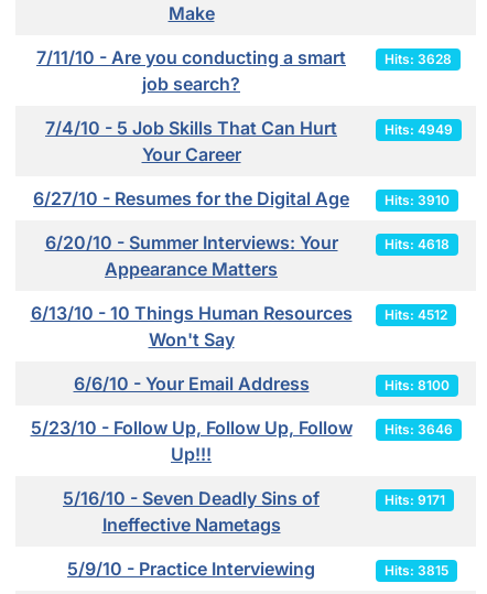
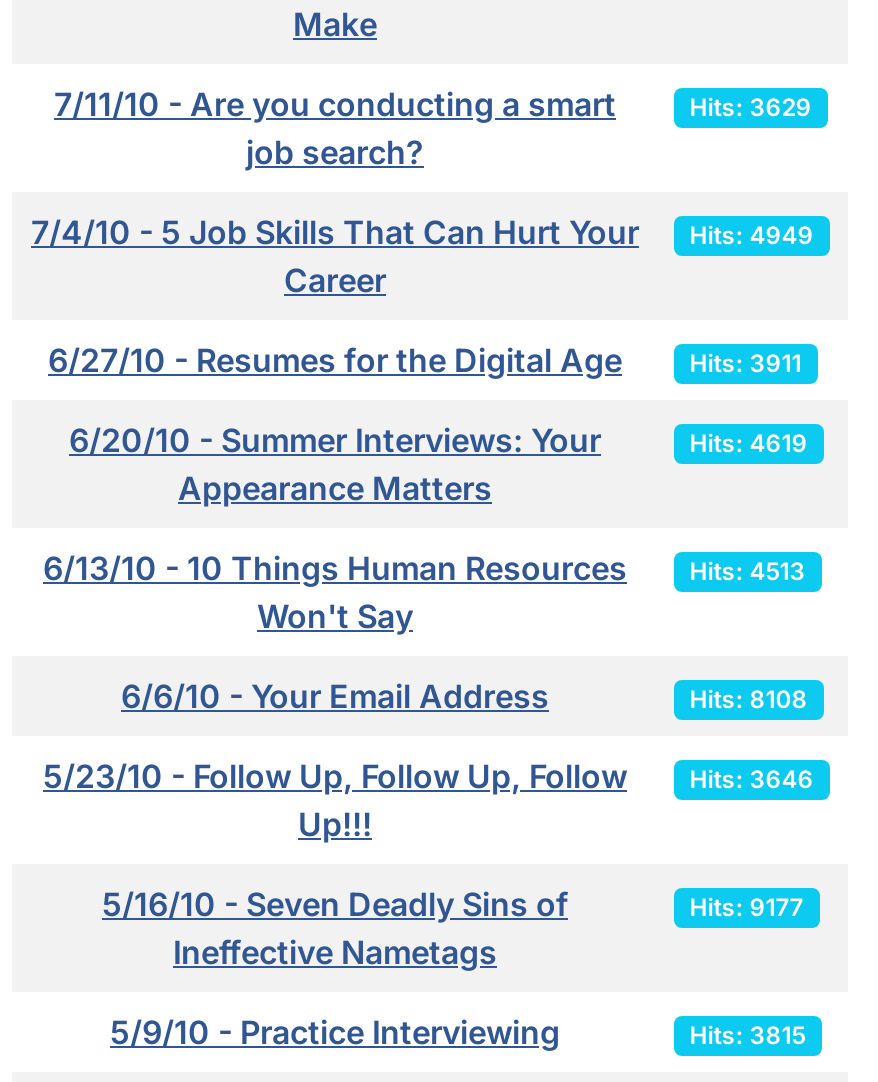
[384,51,452,67] Hits: 3628 -> [690,92,812,122] Hits: 3629
[384,192,449,208] Hits: 3910 -> [690,348,802,378] Hits: 3911
[384,236,449,252] Hits: 4618 -> [690,428,808,458] Hits: 4619
[384,306,447,323] Hits: 4512 -> [690,556,806,586] Hits: 4513
[384,377,449,393] Hits: 8100 -> [690,684,808,714] Hits: 8108
[384,492,445,508] Hits: 9171 -> [690,892,804,922] Hits: 9177

